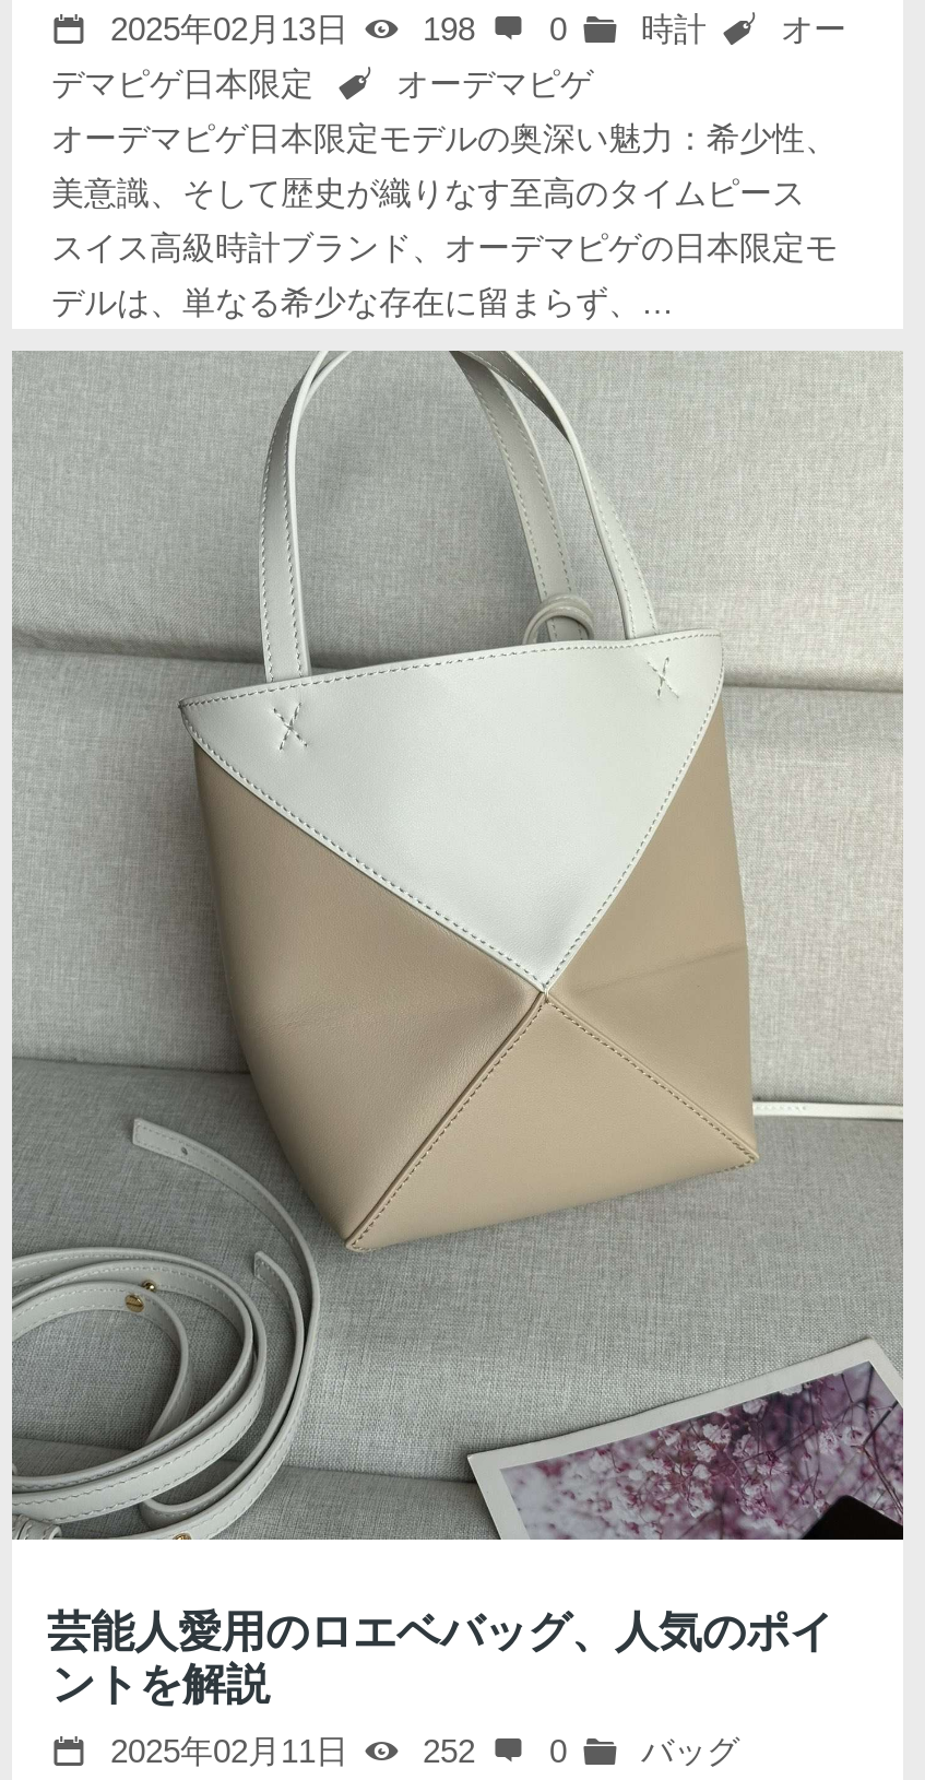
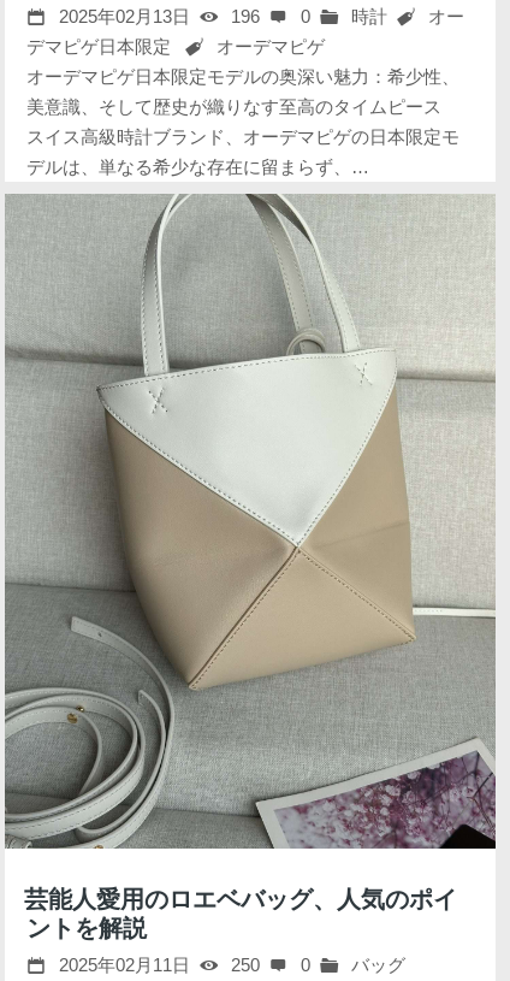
[102,10,846,48] 2025年02月13日 198 0 時計 オー -> [54,6,464,27] 2025年02月13日 196 0 時計 オー
[102,1732,739,1769] 2025年02月11日 252 0 バッグ -> [54,955,405,975] 2025年02月11日 250 0 バッグ

